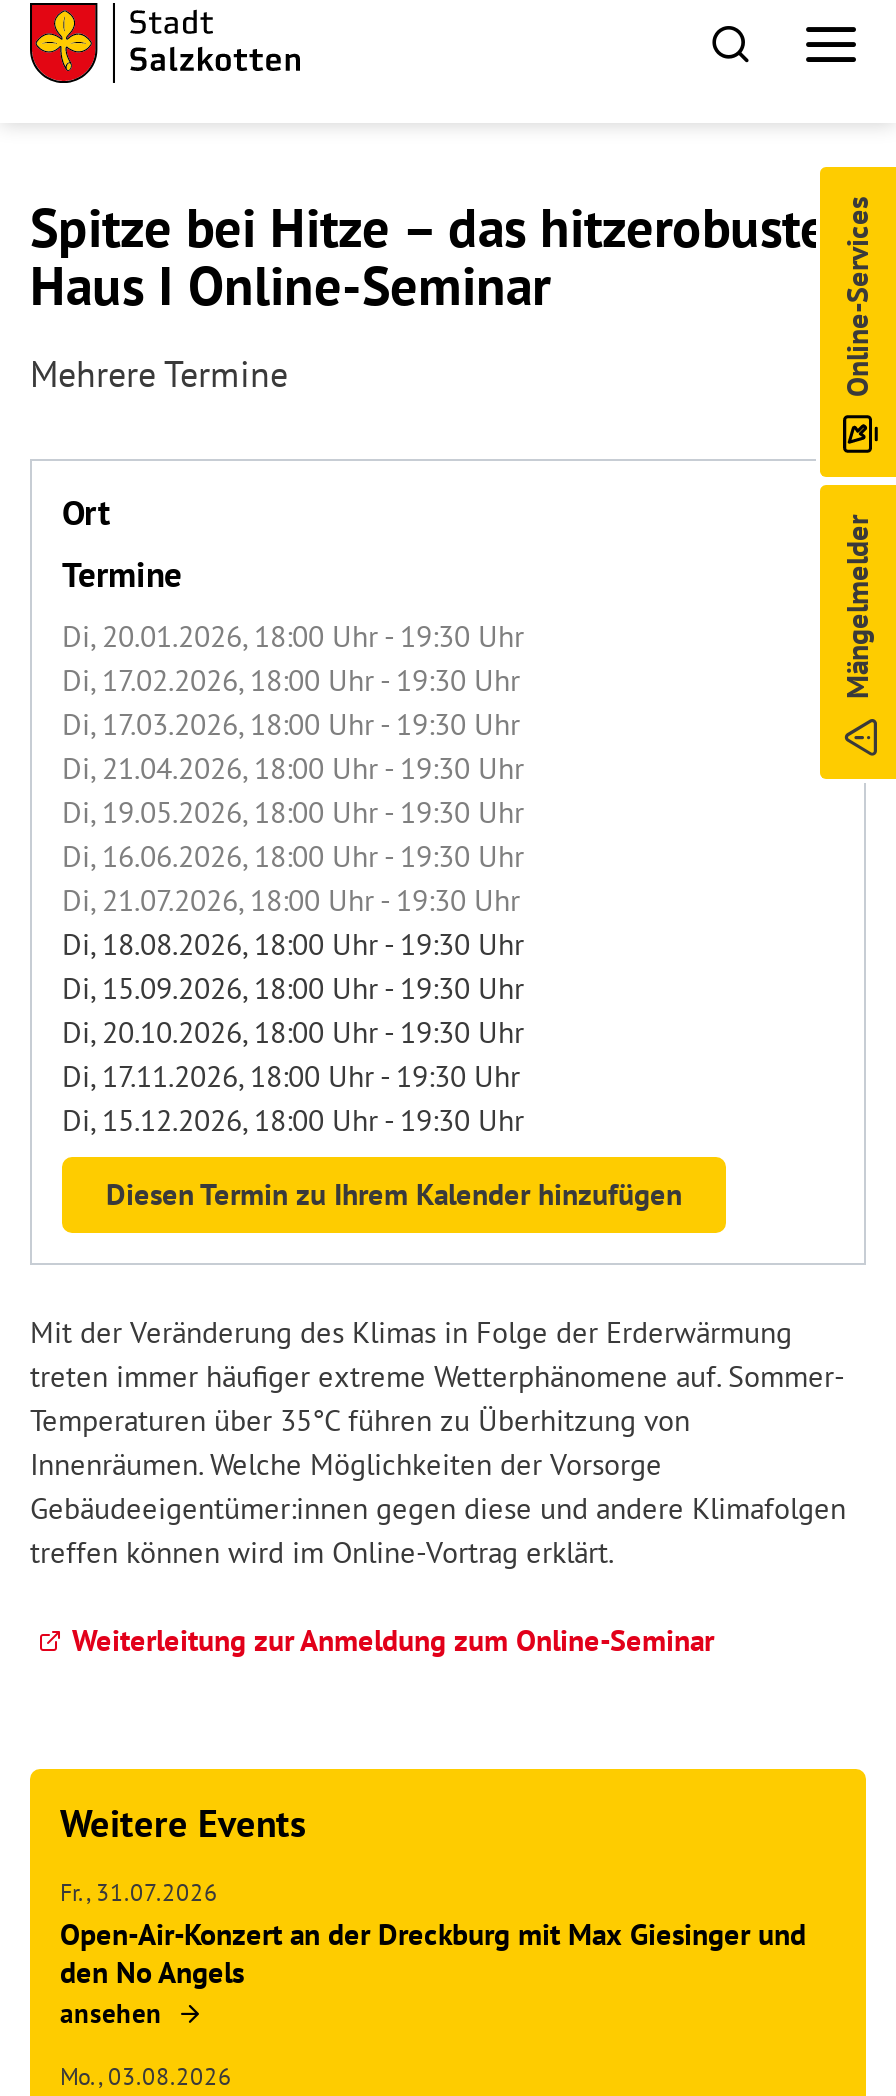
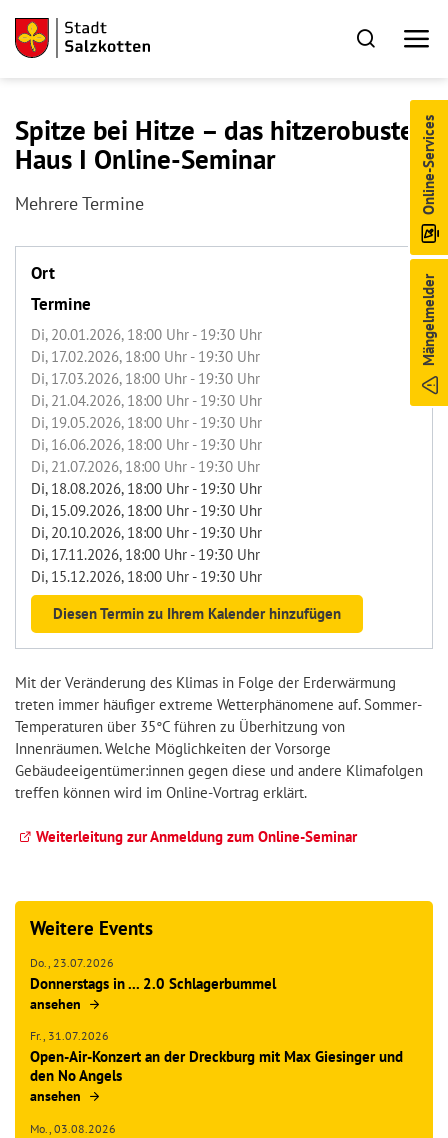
none -> [30,954,276,1012] Do., 23.07.2026 | Donnerstags in ... 2.0 Schlagerbummel | ansehen

